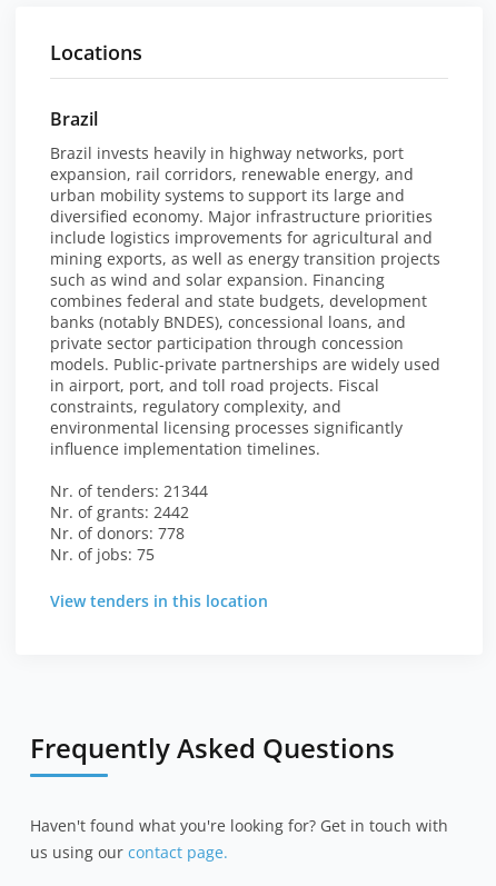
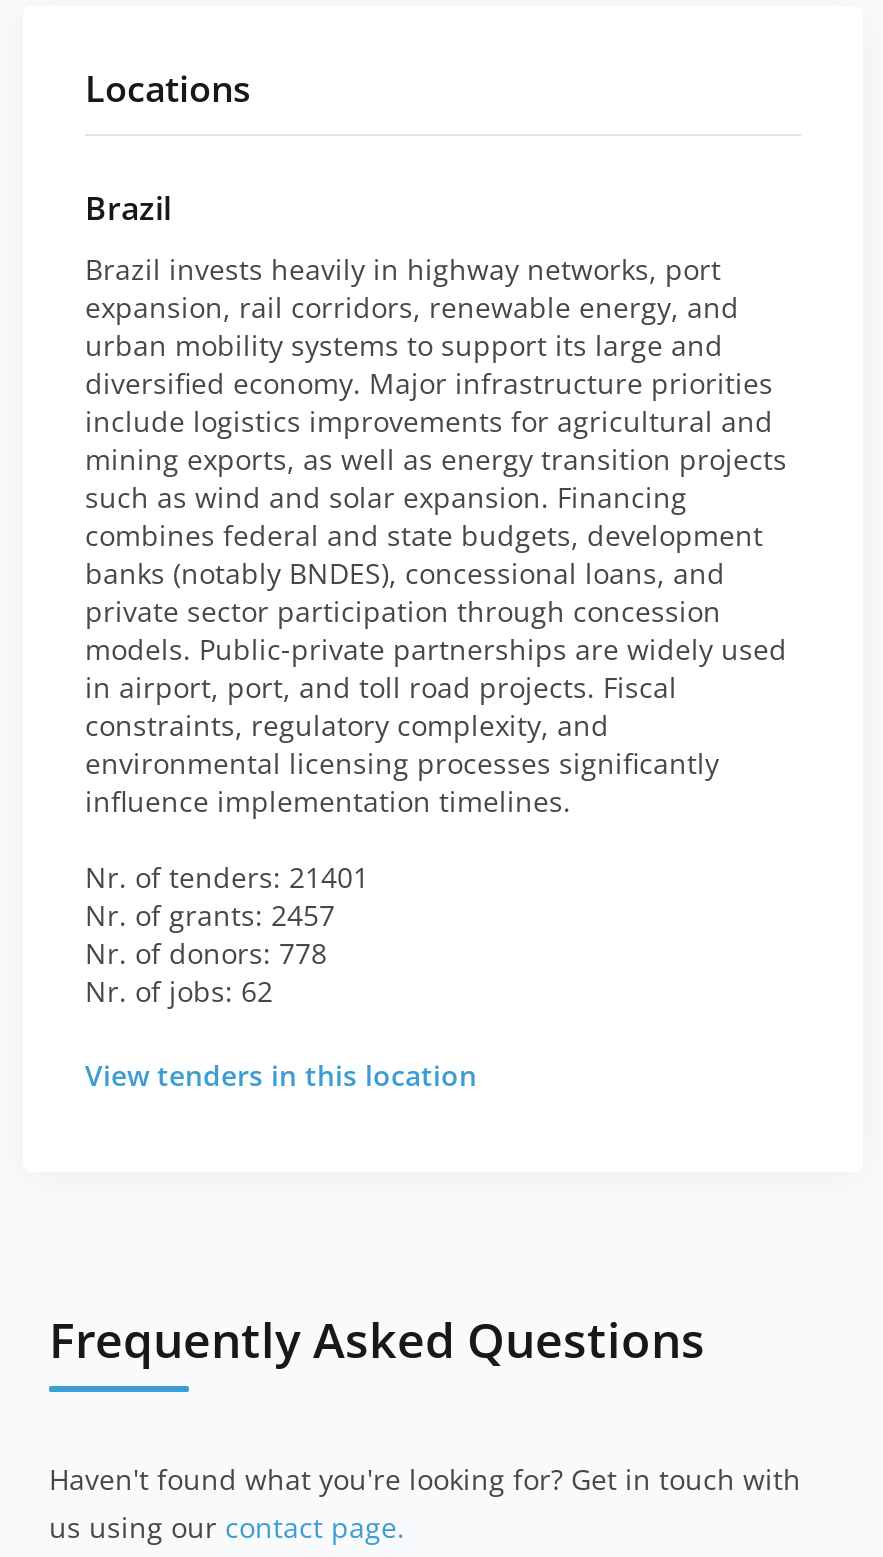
[50,480,208,501] Nr. of tenders: 21344 -> [85,857,369,895] Nr. of tenders: 21401
[50,501,189,522] Nr. of grants: 2442 -> [85,895,335,933] Nr. of grants: 2457
[50,543,155,564] Nr. of jobs: 75 -> [85,971,273,1009] Nr. of jobs: 62

